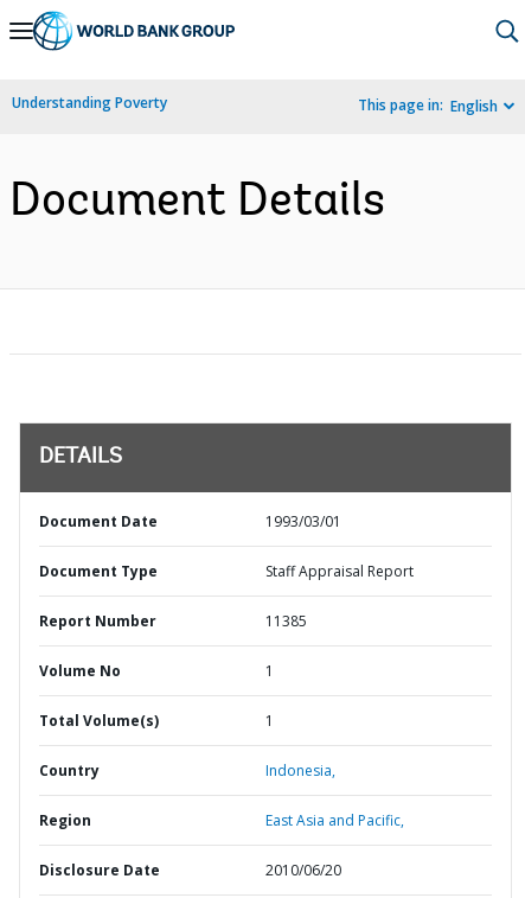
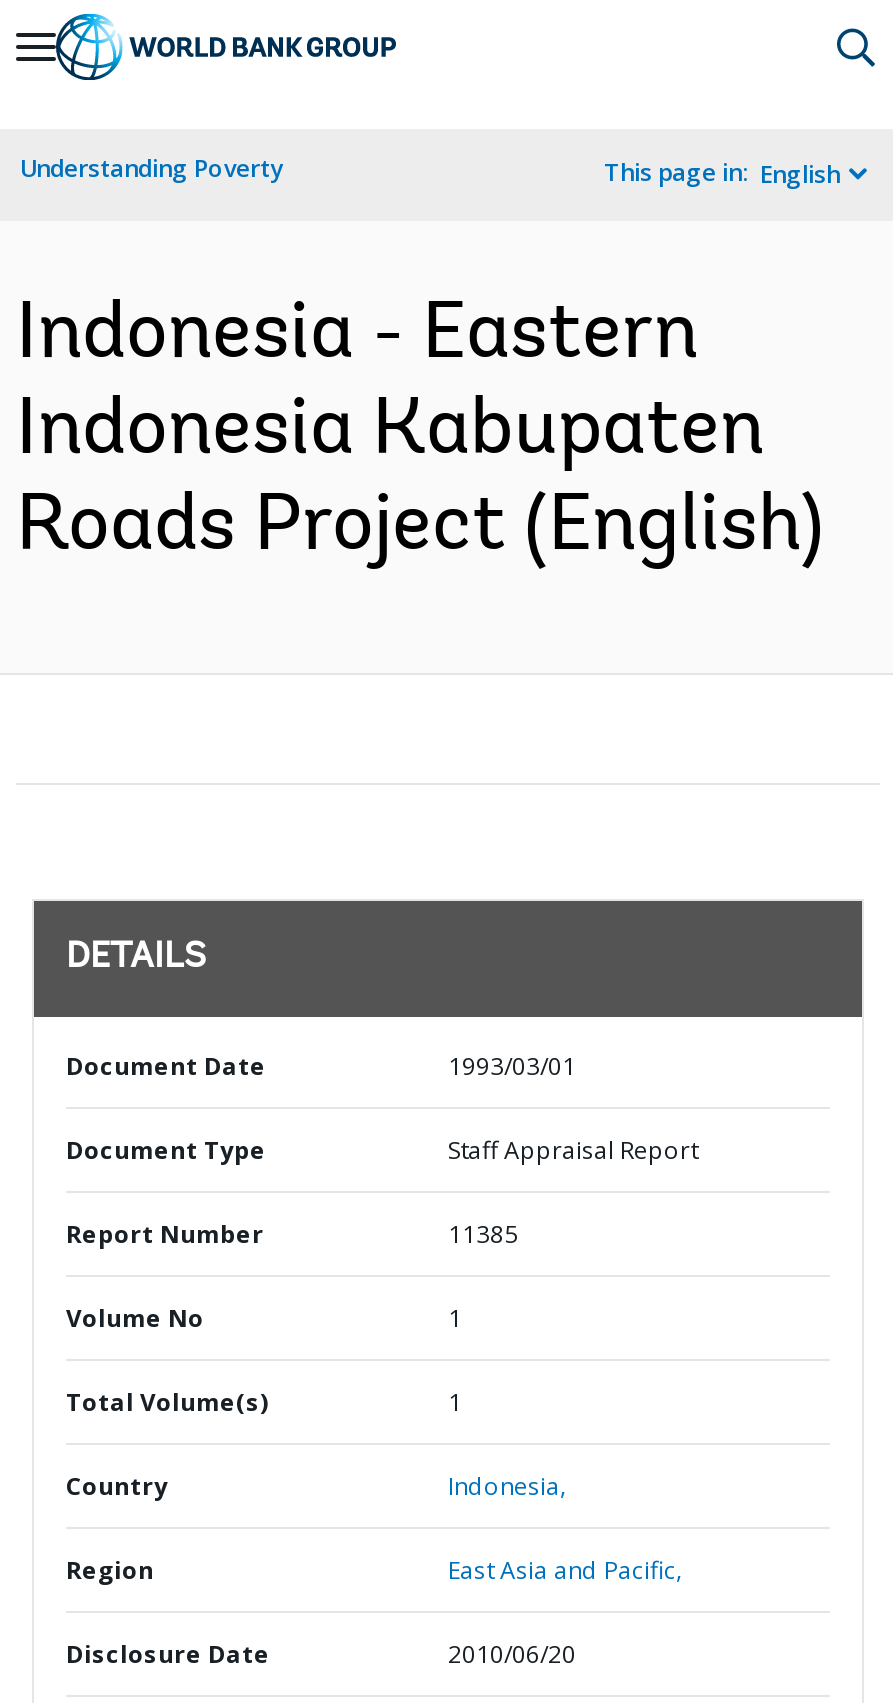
[9,179,385,227] Document Details -> [16,297,824,569] Indonesia - Eastern | Indonesia Kabupaten | Roads Project (English)

